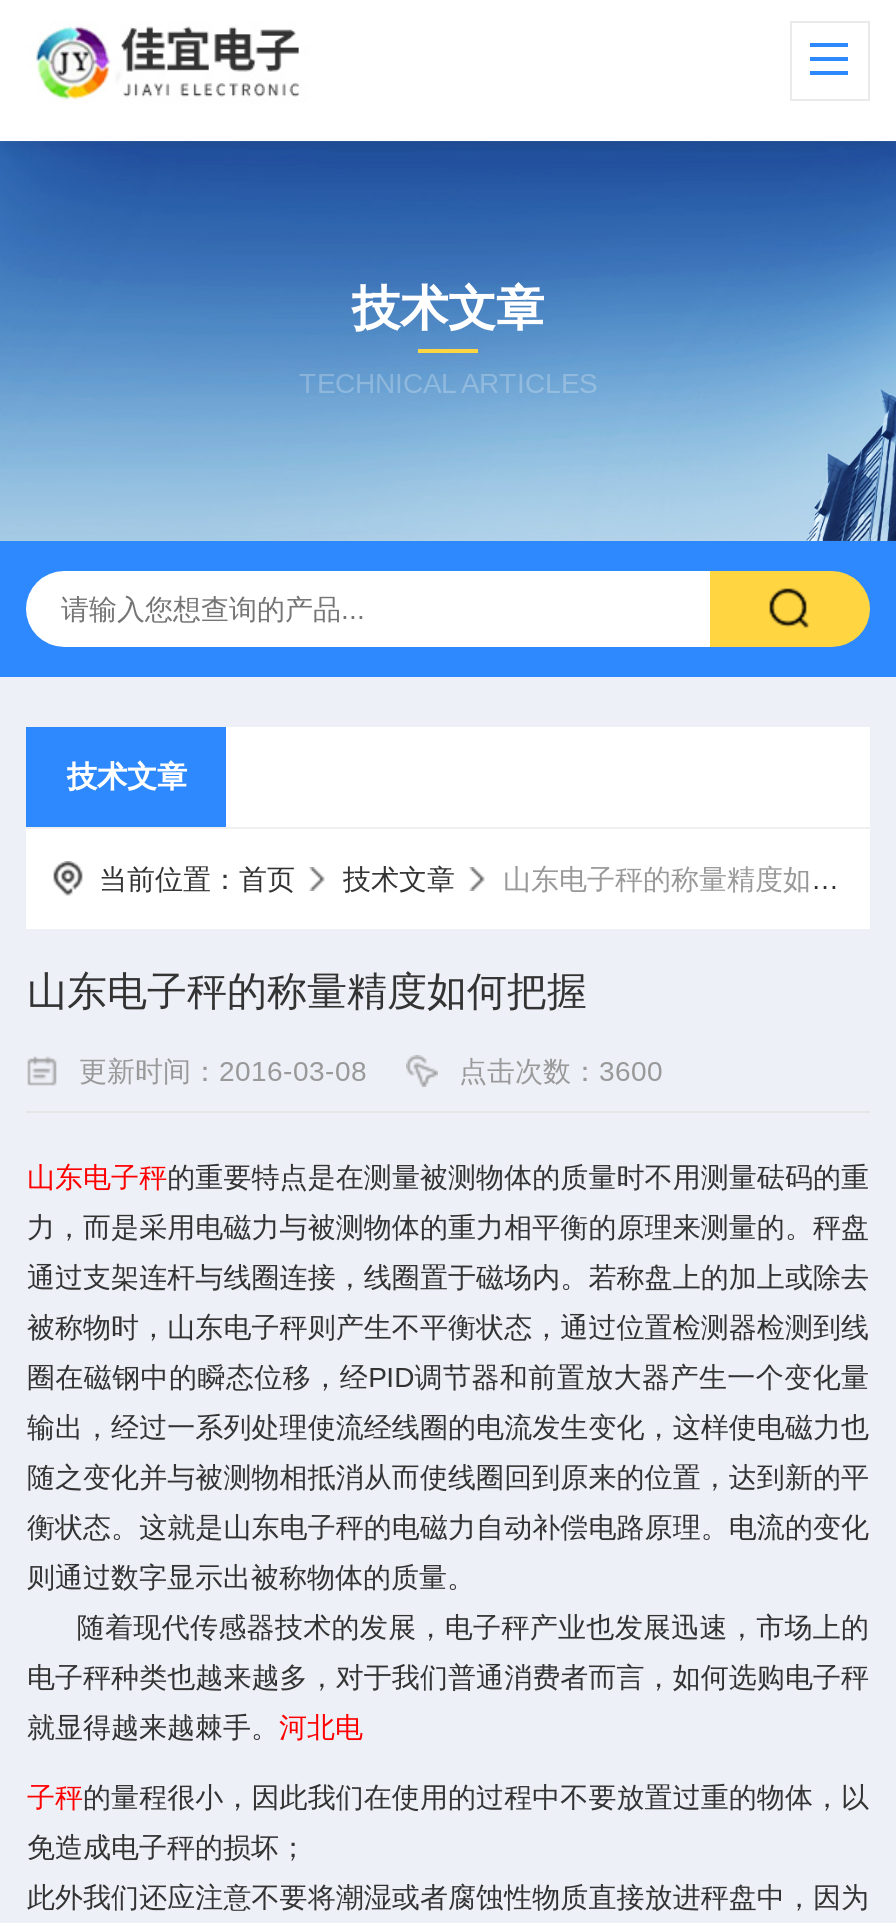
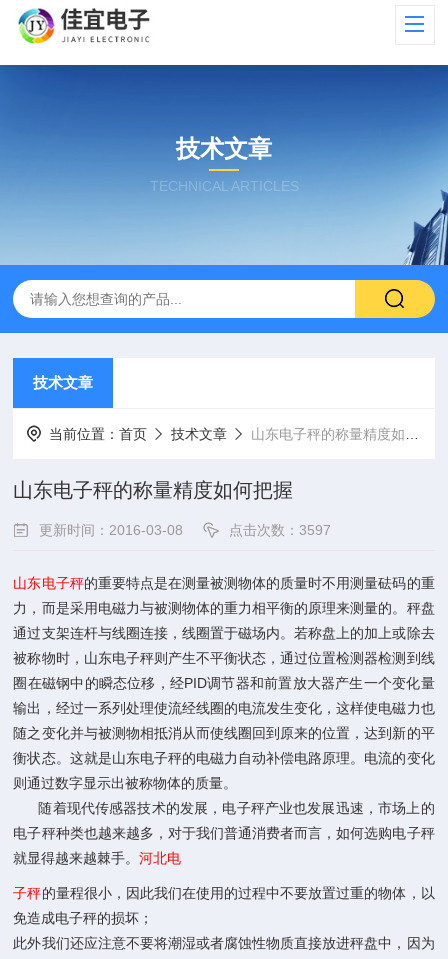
[459,1055,663,1087] 点击次数：3600 -> [229,522,331,538] 点击次数：3597

